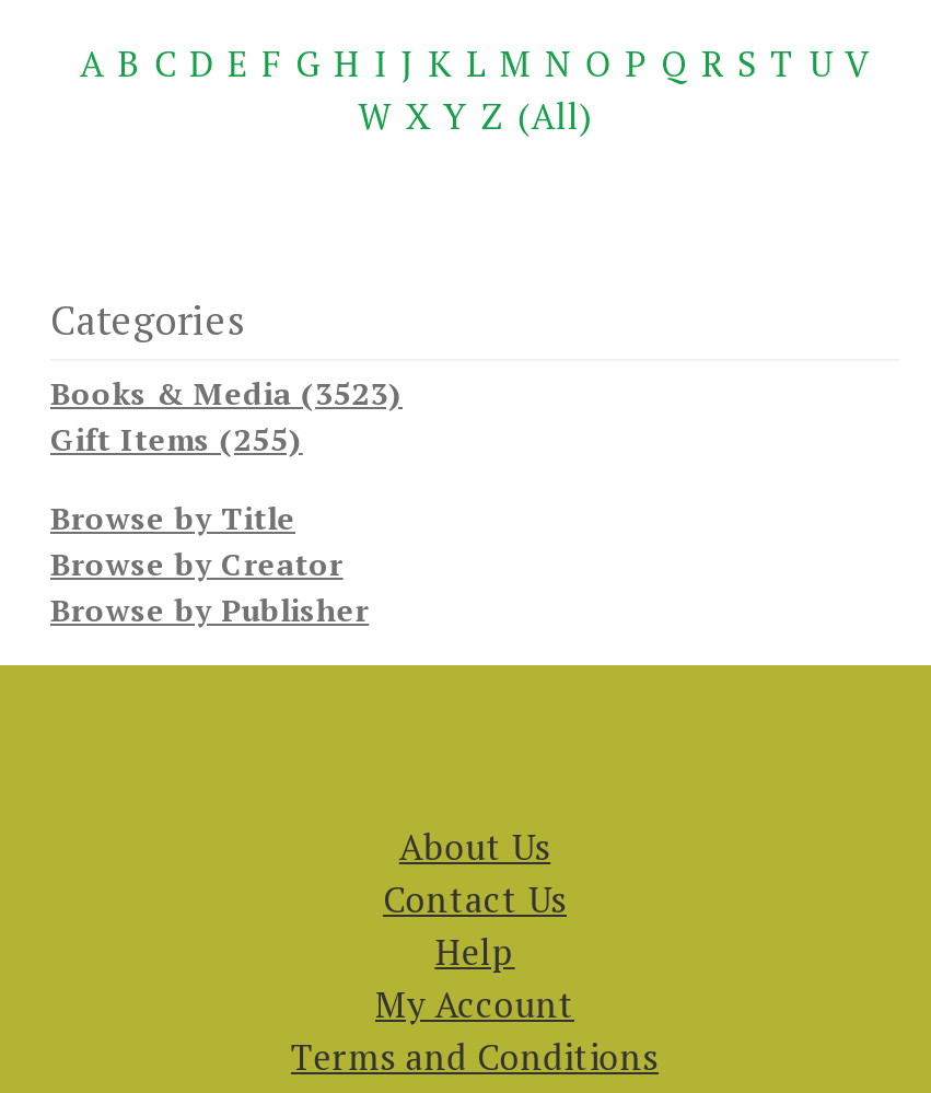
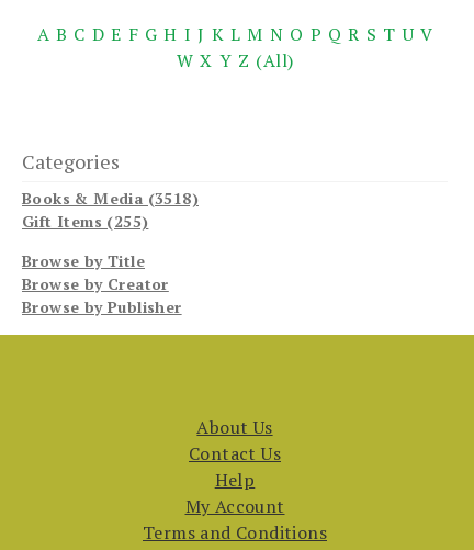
[50,372,403,413] Books & Media (3523) -> [22,188,199,209] Books & Media (3518)

